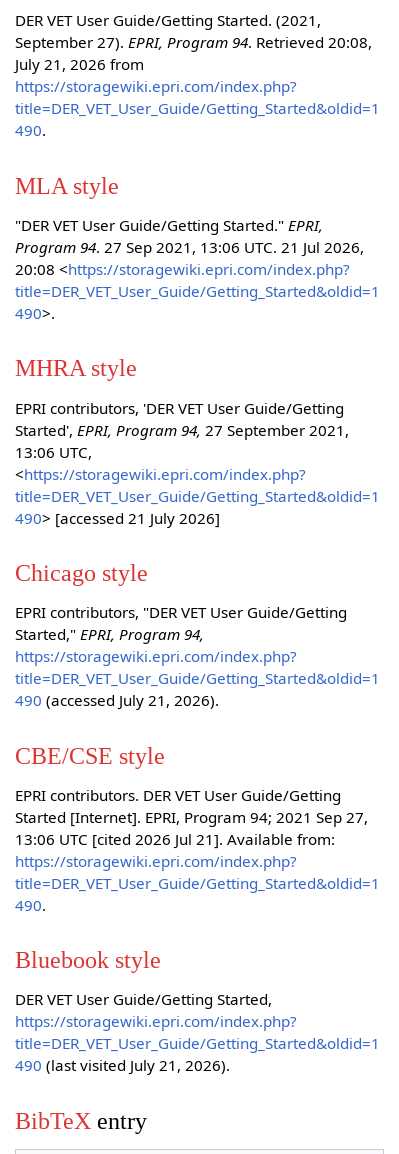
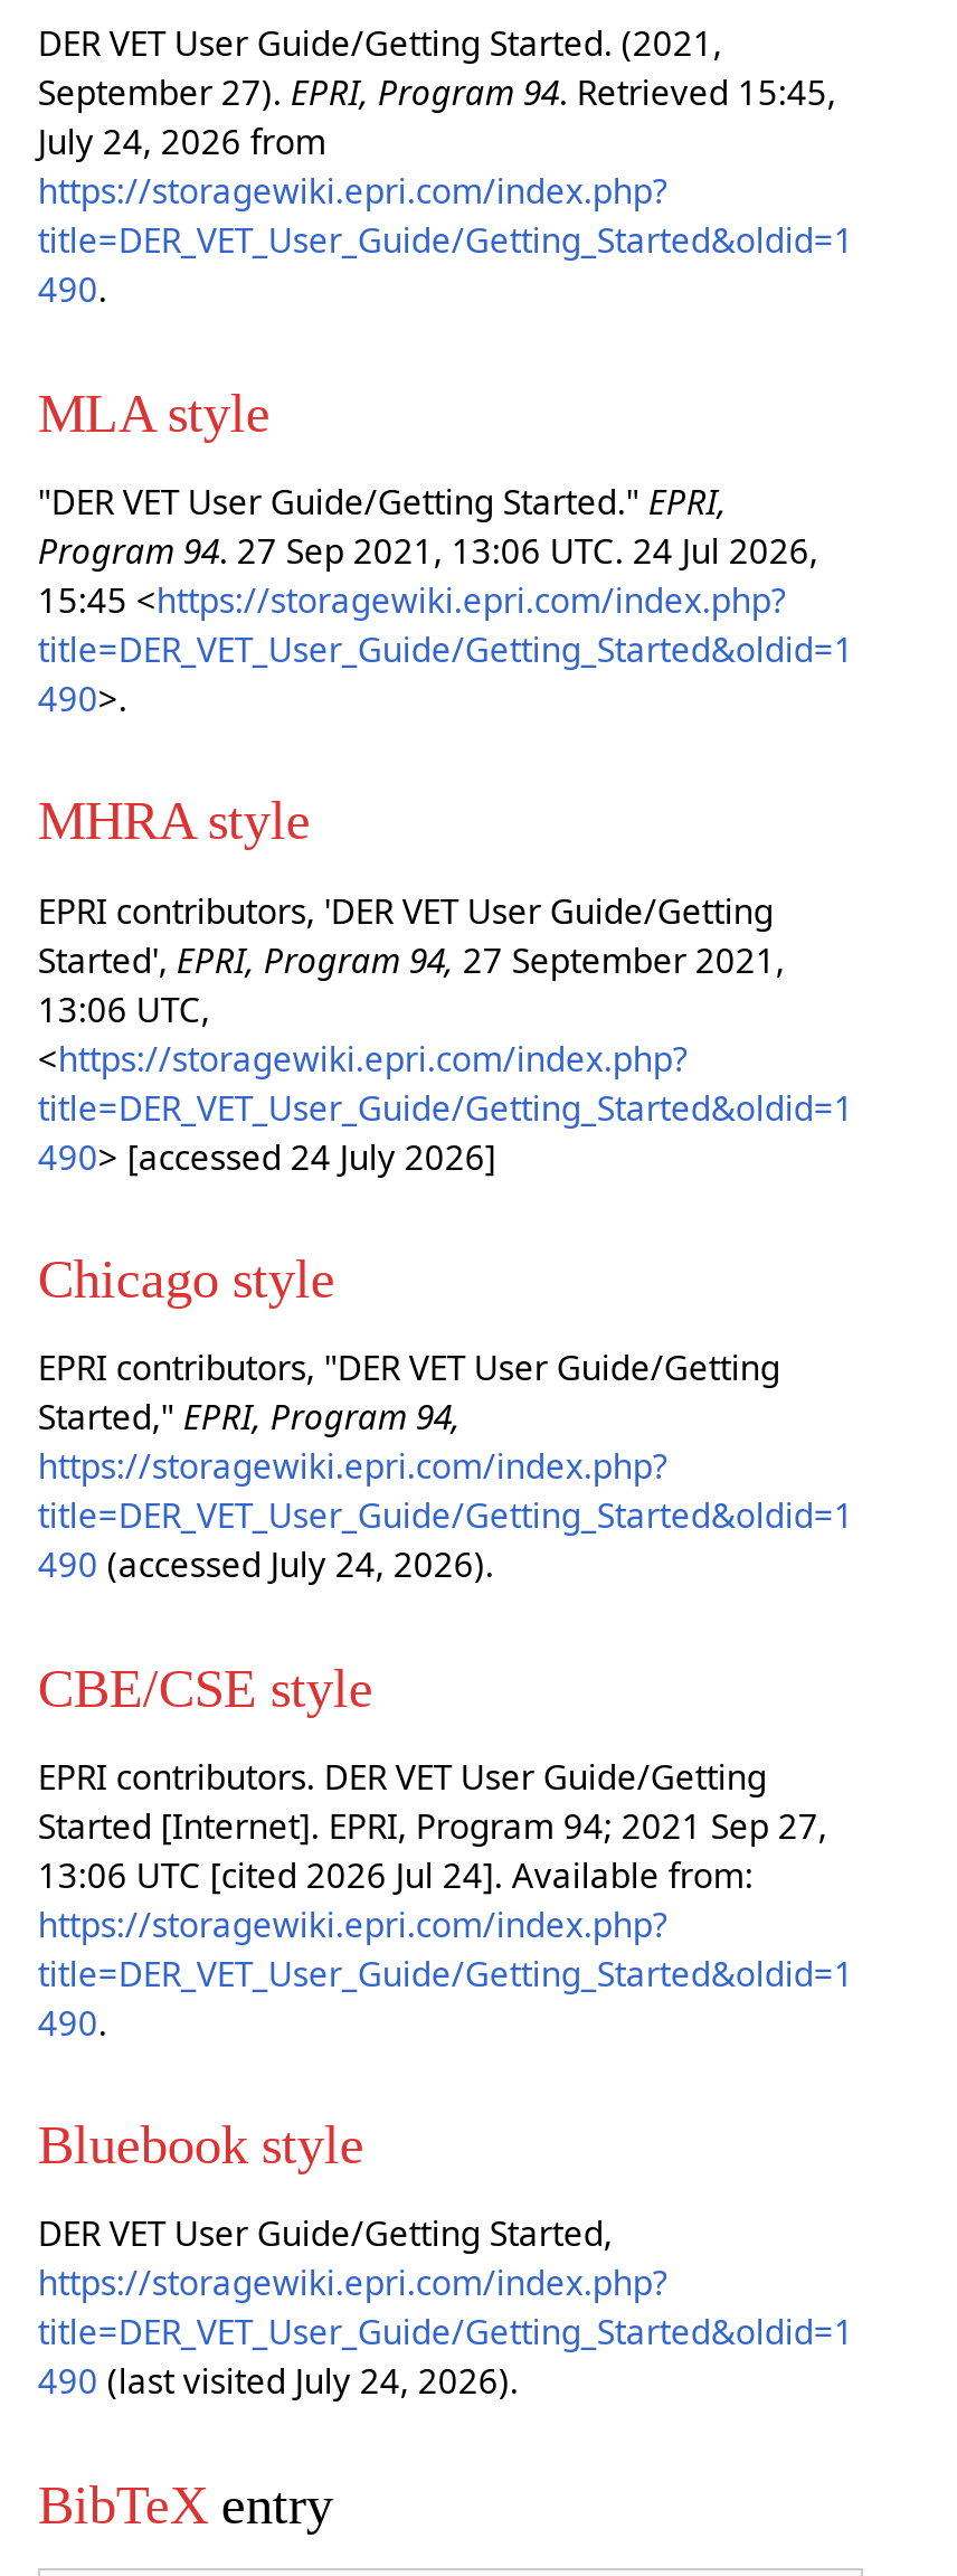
[15,32,372,52] September 27). EPRI, Program 94. Retrieved 20:08, -> [38,70,836,115] September 27). EPRI, Program 94. Retrieved 15:45,
[15,54,144,74] July 21, 2026 from -> [38,119,326,164] July 24, 2026 from
[15,237,364,257] Program 94. 27 Sep 2021, 13:06 UTC. 21 Jul 2026, -> [38,528,818,573] Program 94. 27 Sep 2021, 13:06 UTC. 24 Jul 2026,
[15,259,350,279] 20:08 <https://storagewiki.epri.com/index.php? -> [38,577,787,622] 15:45 <https://storagewiki.epri.com/index.php?
[15,508,220,528] 490> [accessed 21 July 2026] -> [38,1133,496,1178] 490> [accessed 24 July 2026]
[15,690,219,710] 490 (accessed July 21, 2026). -> [38,1542,494,1587] 490 (accessed July 24, 2026).
[15,829,335,849] 13:06 UTC [cited 2026 Jul 21]. Available from: -> [38,1852,753,1897] 13:06 UTC [cited 2026 Jul 24]. Available from:
[15,1055,230,1075] 490 (last visited July 21, 2026). -> [38,2359,518,2403] 490 (last visited July 24, 2026).

